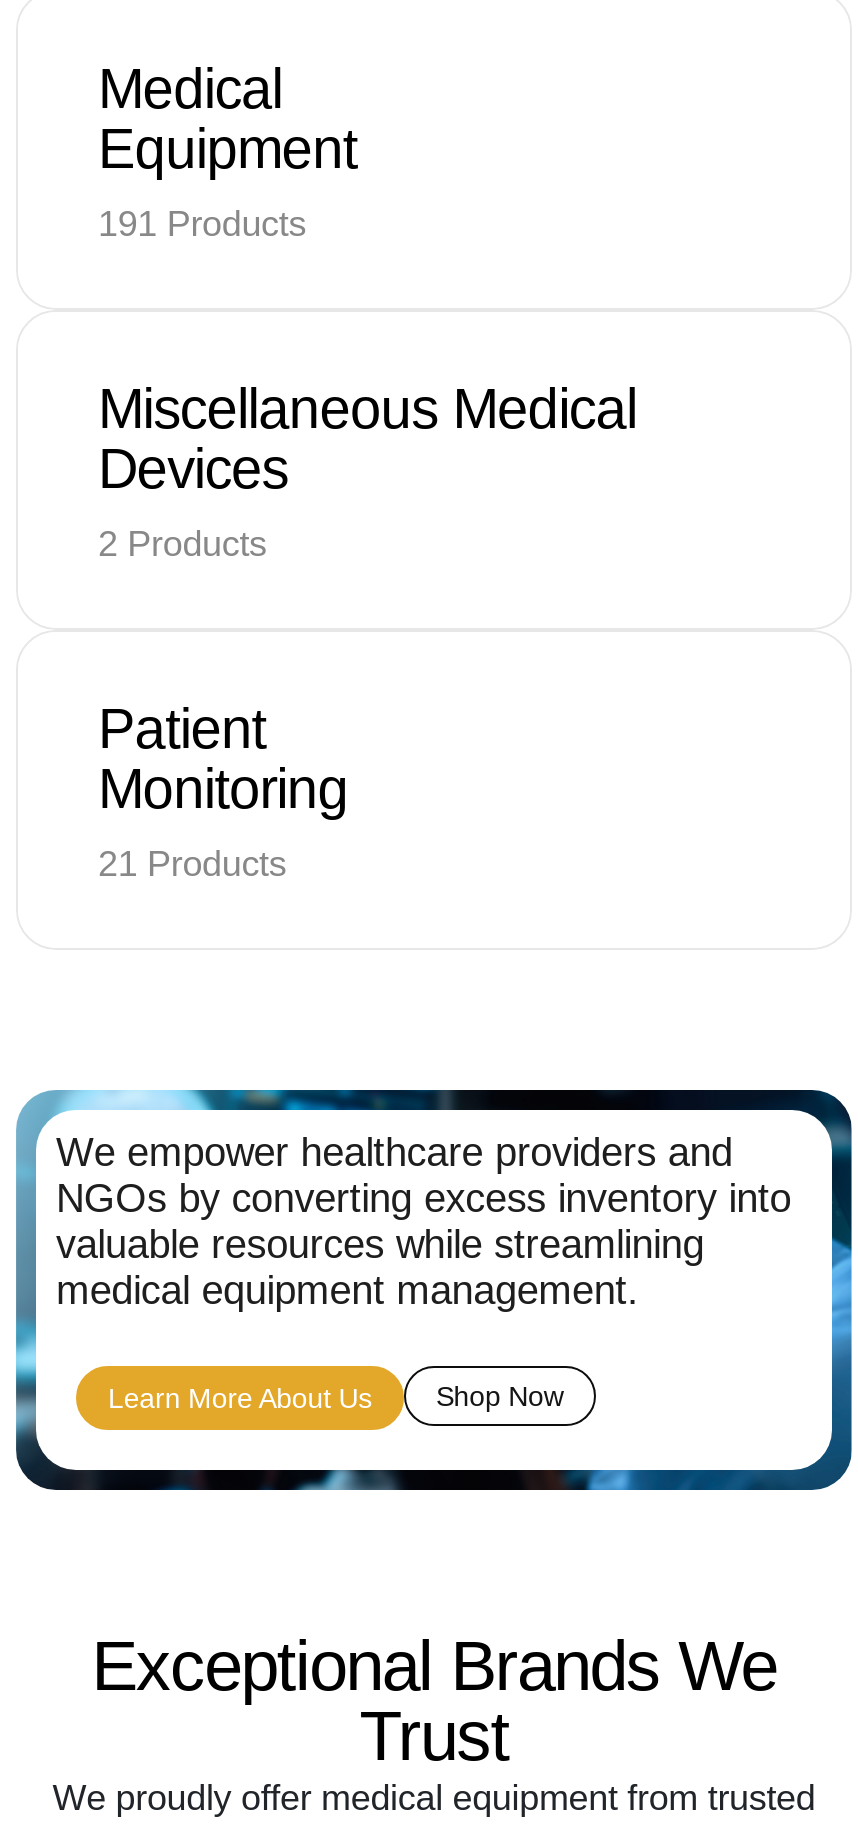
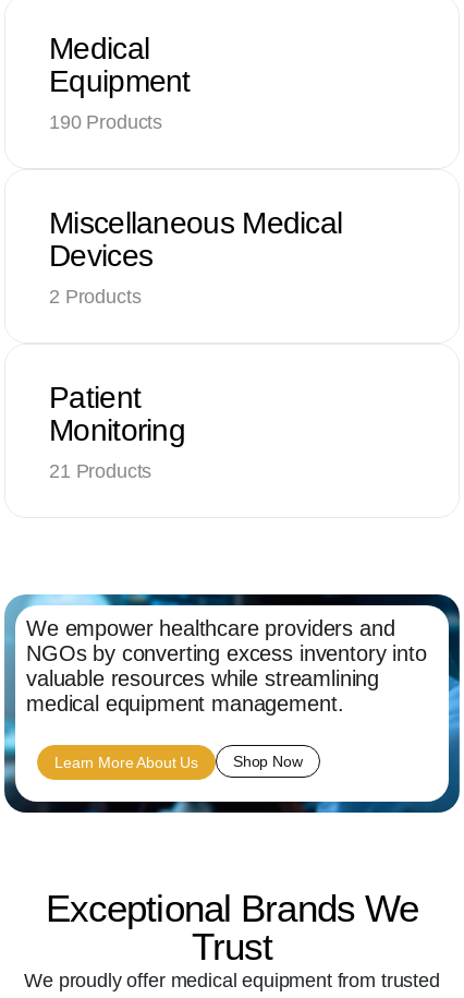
[98,203,306,243] 191 Products -> [49,111,162,133] 190 Products

